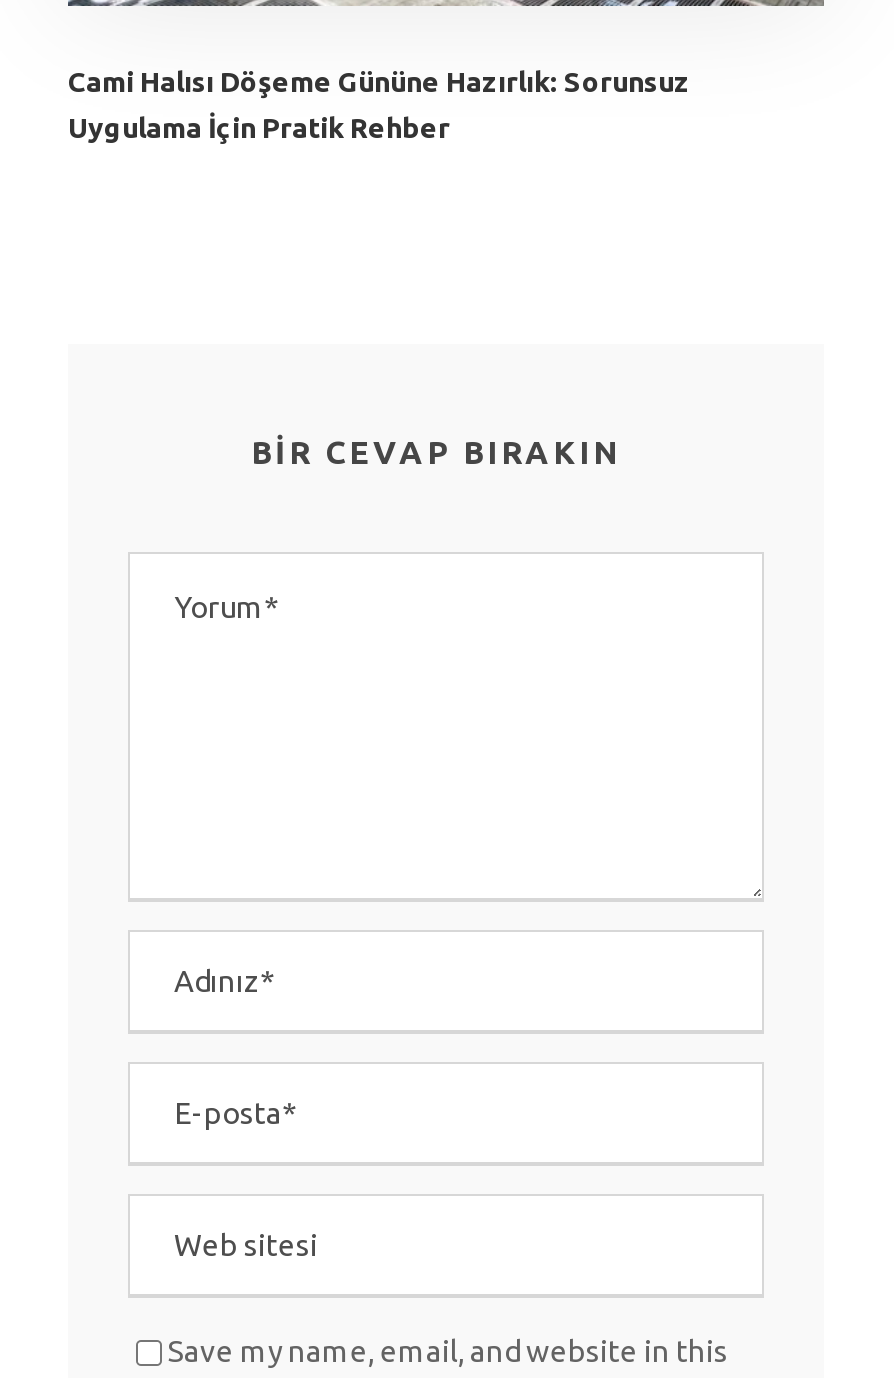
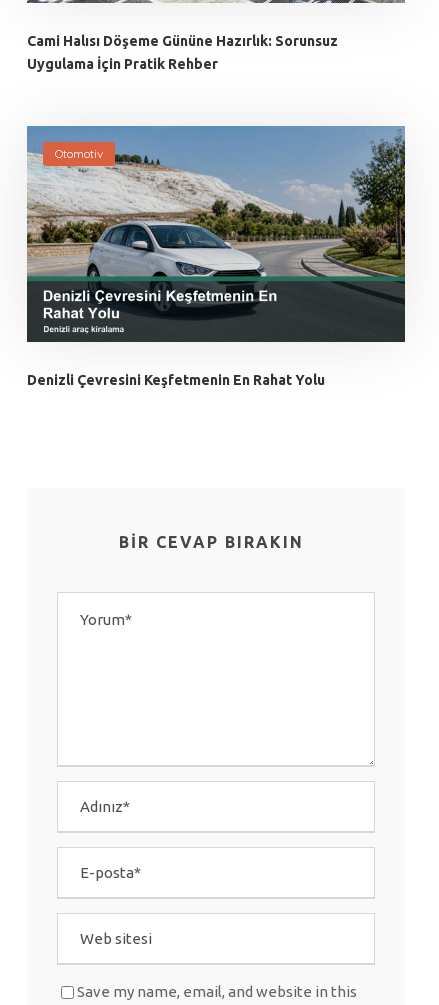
none -> [26,125,406,343] [image] | Otomotiv
none -> [27,371,325,387] Denizli Çevresini Keşfetmenin En Rahat Yolu

